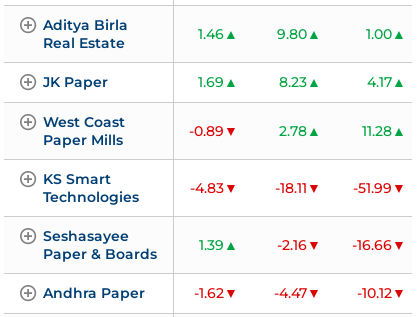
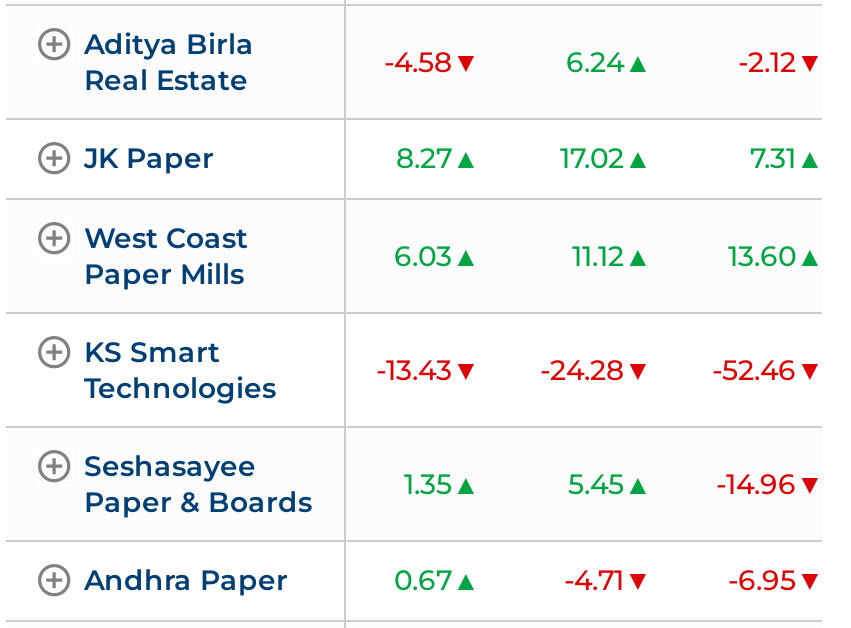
[198,25,224,43] 1.46 -> [384,44,452,80] -4.58
[277,25,307,43] 9.80 -> [566,44,624,80] 6.24
[366,25,392,43] 1.00 -> [738,44,796,80] -2.12
[198,73,224,91] 1.69 -> [396,140,452,176] 8.27
[279,73,307,91] 8.23 -> [560,140,624,176] 17.02
[367,73,392,91] 4.17 -> [750,140,796,176] 7.31
[189,122,224,140] -0.89 -> [394,238,452,274] 6.03
[279,122,307,140] 2.78 -> [572,238,624,274] 11.12
[362,122,392,140] 11.28 -> [728,238,796,274] 13.60
[190,179,224,197] -4.83 -> [376,352,452,388] -13.43
[275,179,307,197] -18.11 -> [540,352,624,388] -24.28
[353,179,392,197] -51.99 -> [712,352,796,388] -52.46
[199,236,224,254] 1.39 -> [404,466,452,502] 1.35
[277,236,307,254] -2.16 -> [568,466,624,502] 5.45
[352,236,392,254] -16.66 -> [716,466,796,502] -14.96
[194,284,224,302] -1.62 -> [394,562,452,598] 0.67
[274,284,307,302] -4.47 -> [564,562,624,598] -4.71
[357,284,392,302] -10.12 -> [728,562,796,598] -6.95

